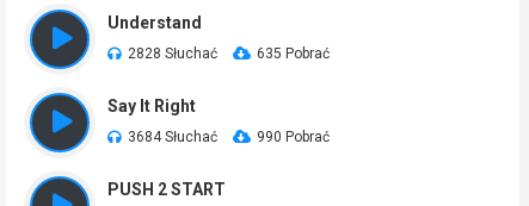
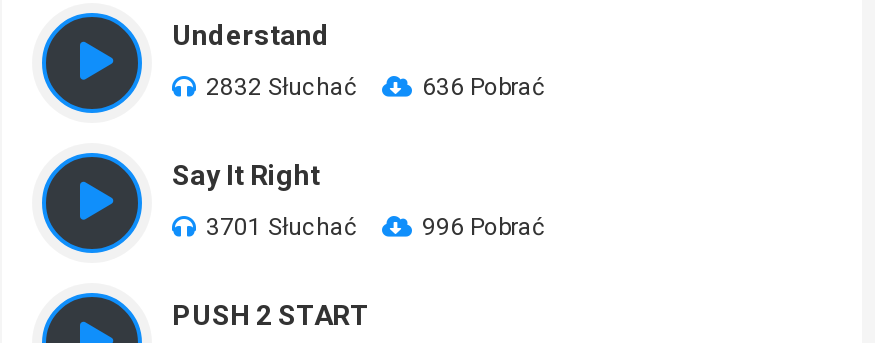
[128,45,217,62] 2828 Słuchać -> [206,73,356,101] 2832 Słuchać
[257,45,330,62] 635 Pobrać -> [422,73,544,101] 636 Pobrać
[128,129,217,145] 3684 Słuchać -> [206,213,356,241] 3701 Słuchać
[257,129,330,145] 990 Pobrać -> [422,213,544,241] 996 Pobrać

